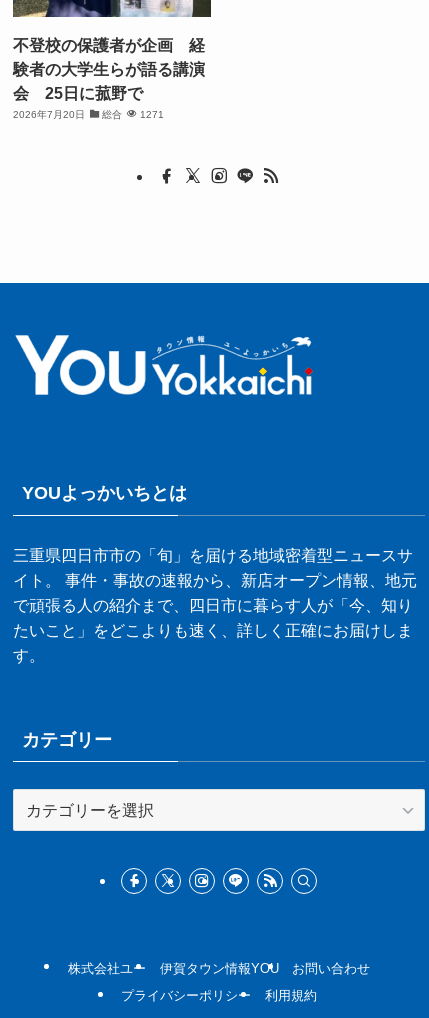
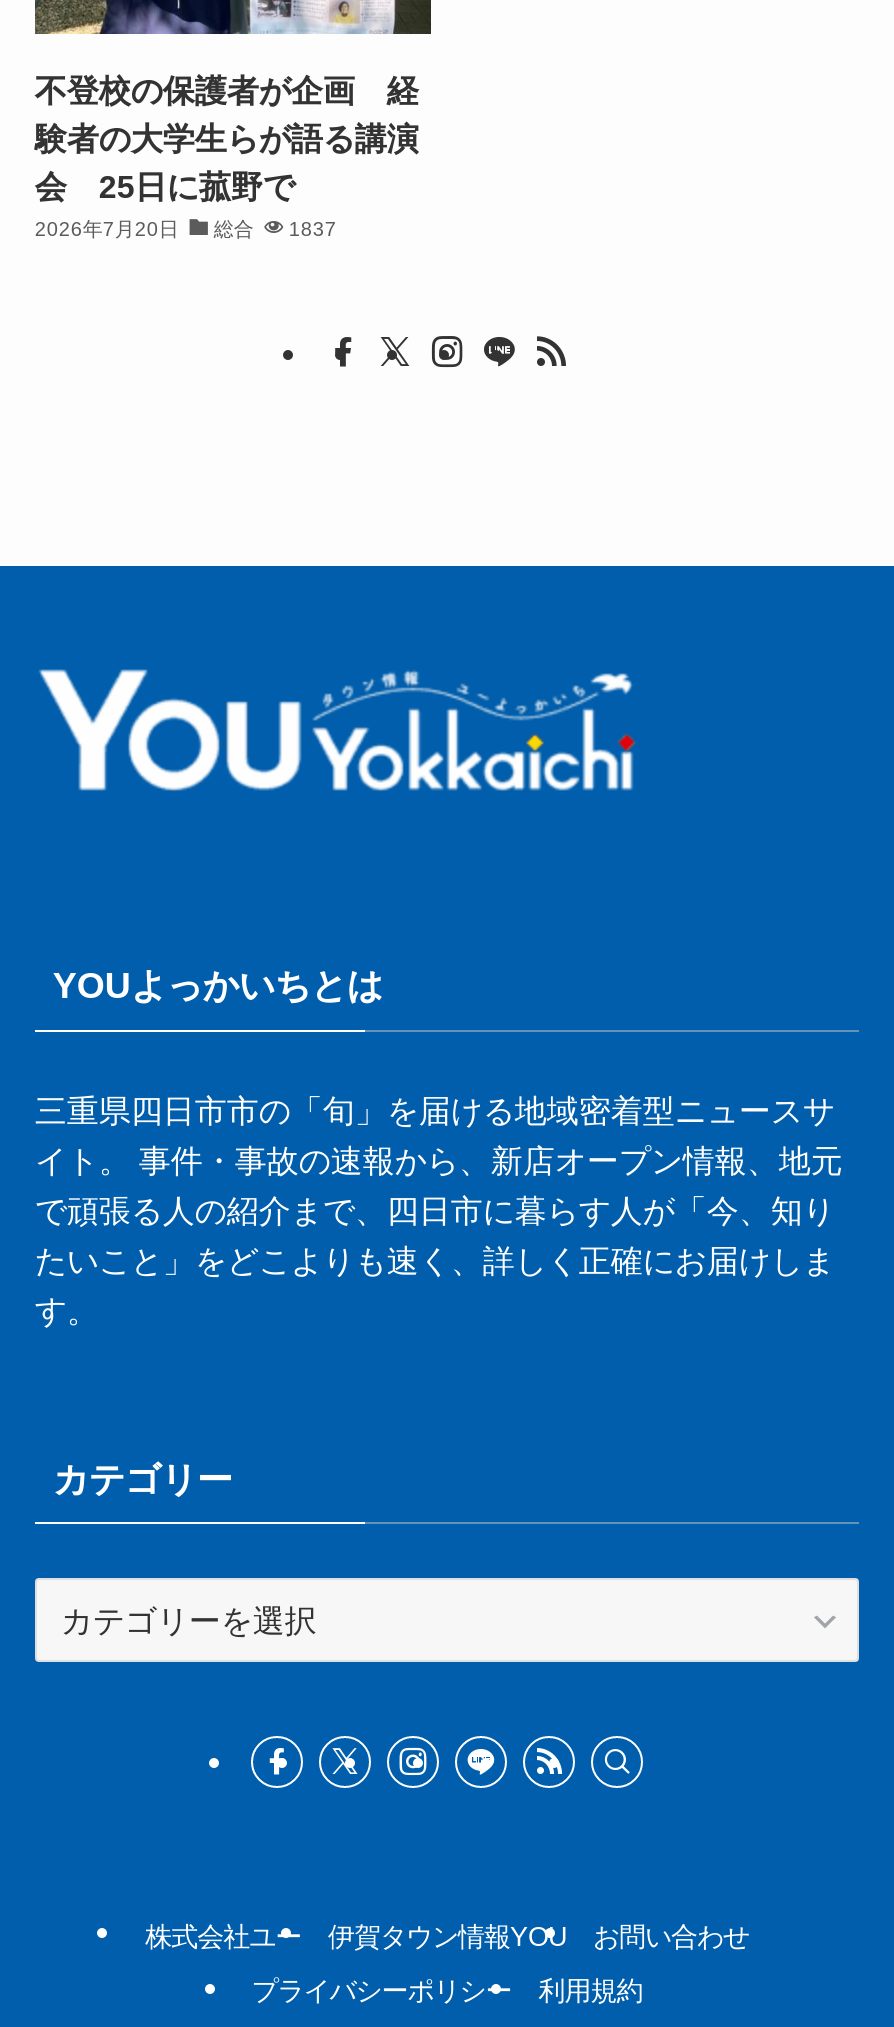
[13,109,164,120] 2026年7月20日 総合 1271 -> [35,217,337,239] 2026年7月20日 総合 1837

